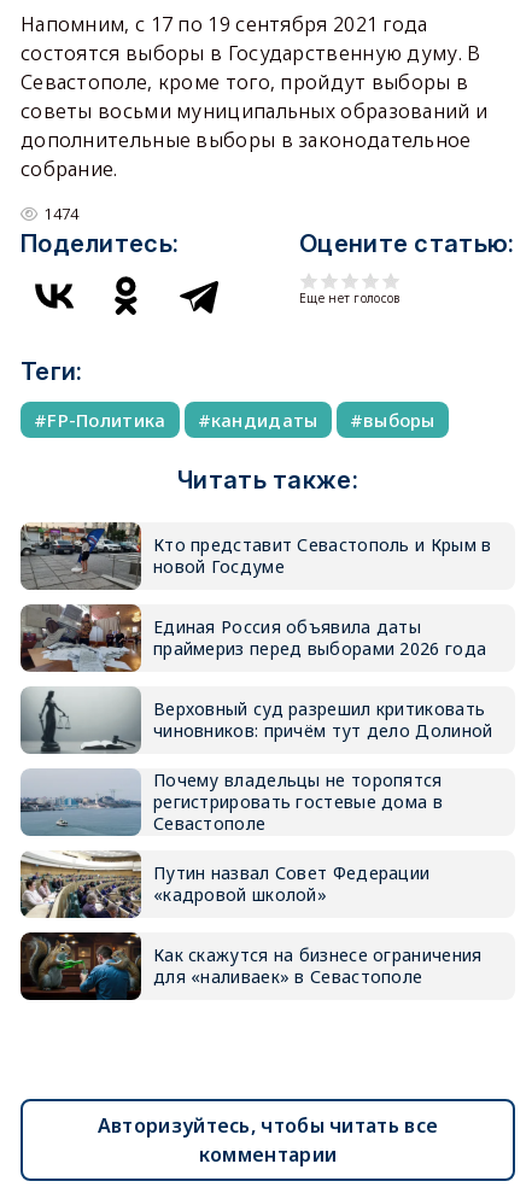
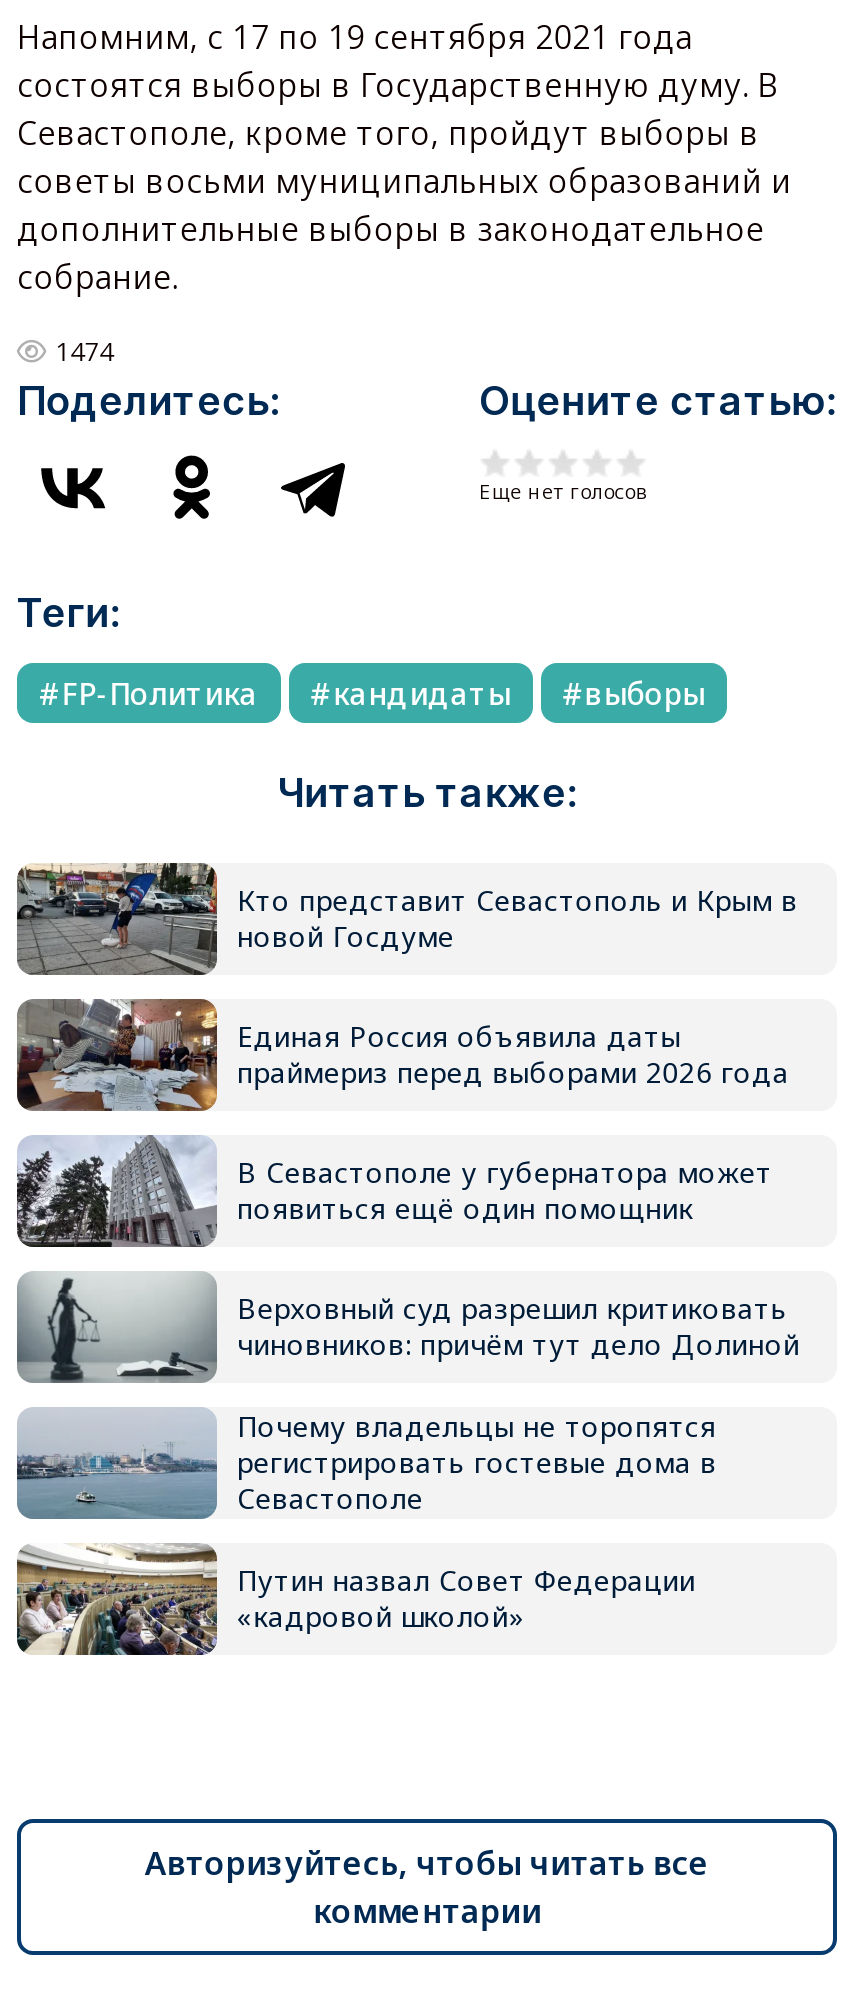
none -> [17,1135,773,1249] [image] | В Севастополе у губернатора может | появиться ещё один помощник
moved [19,686,493,906] -> [15,1271,800,1635]: [image] | Верховный суд разрешил критиковать | чиновников: причём тут дело Долиной | Почему владельцы не торопятся | регистрировать гостевые дома в | Севастополе | Путин назвал Совет Федерации | «кадровой школой»
[19,931,482,1001] [image] | Как скажутся на бизнесе ограничения | для «наливаек» в Севастополе -> none

